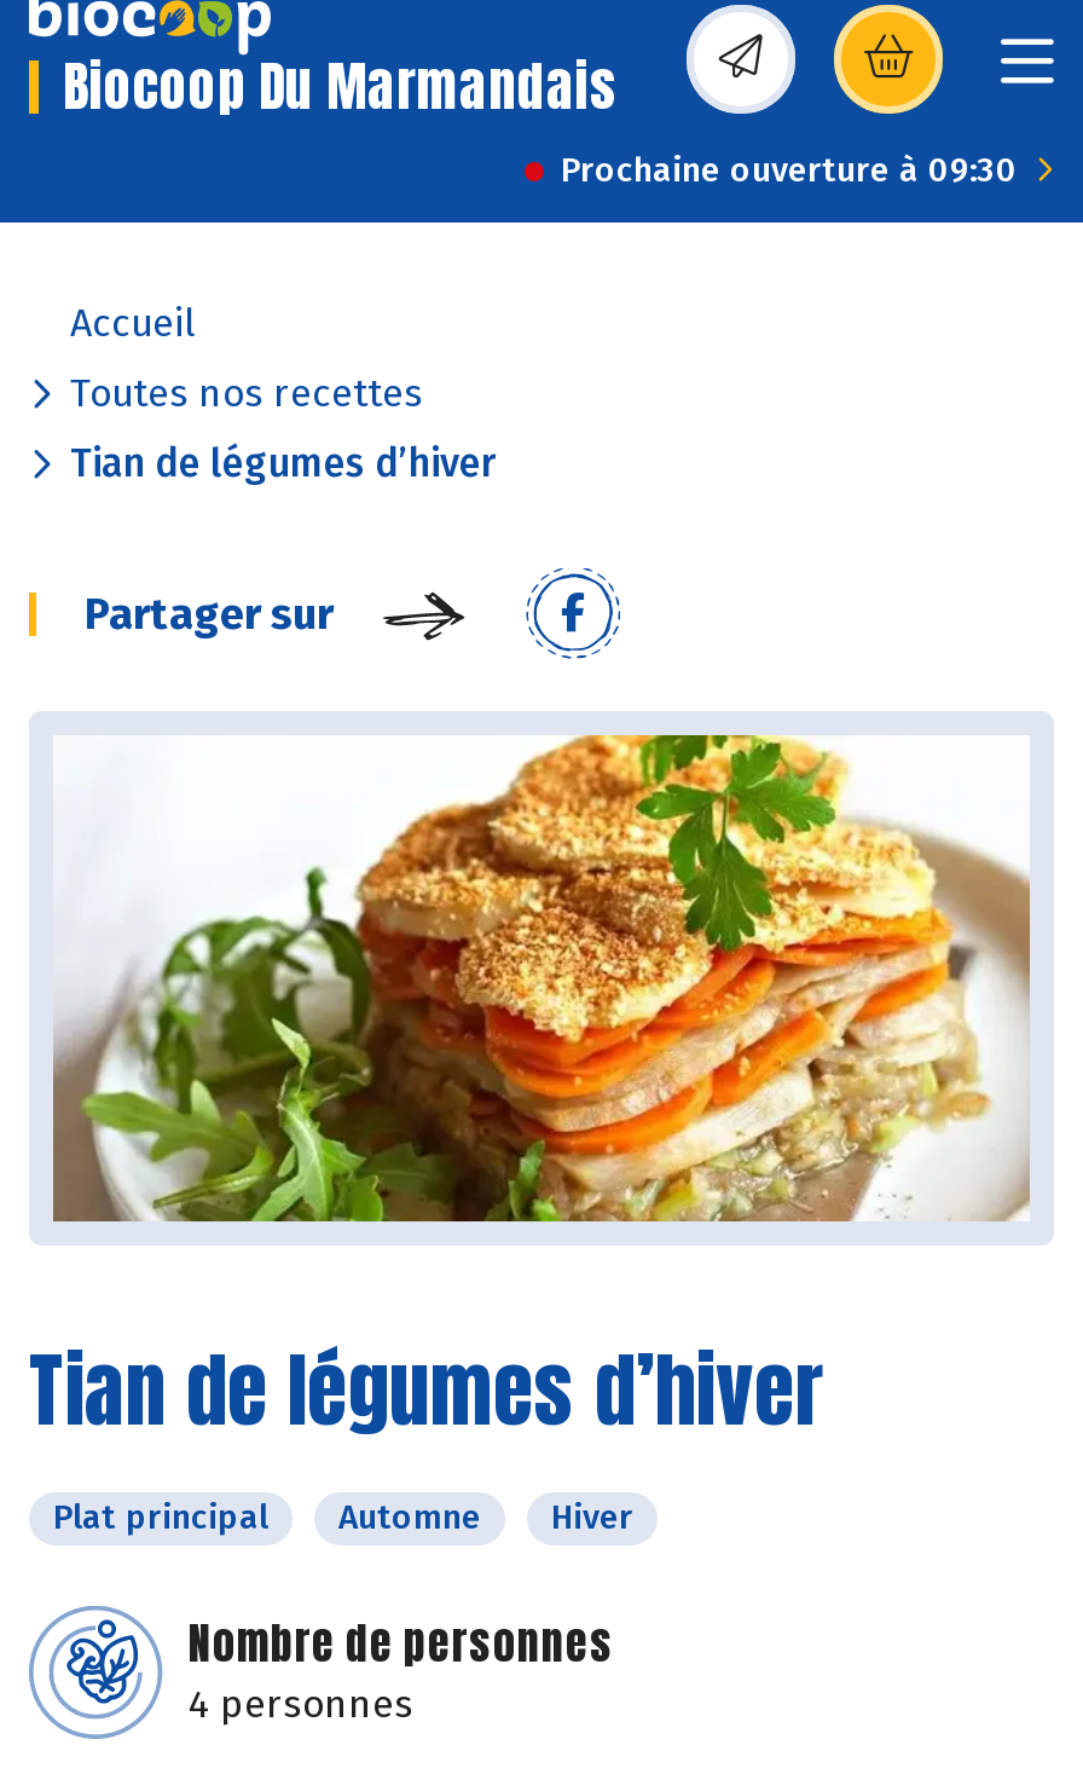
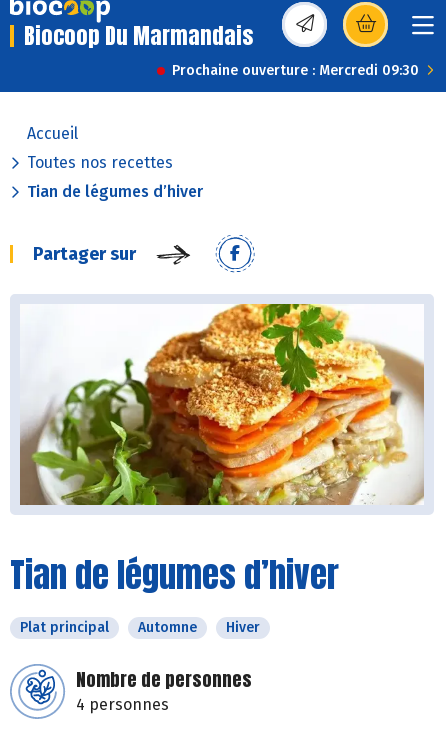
[561,150,1018,191] Prochaine ouverture à 09:30 -> [172,62,419,79] Prochaine ouverture : Mercredi 09:30

